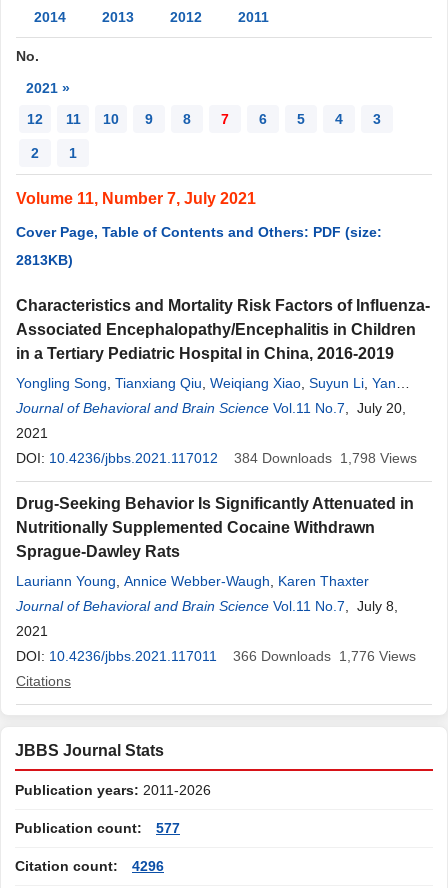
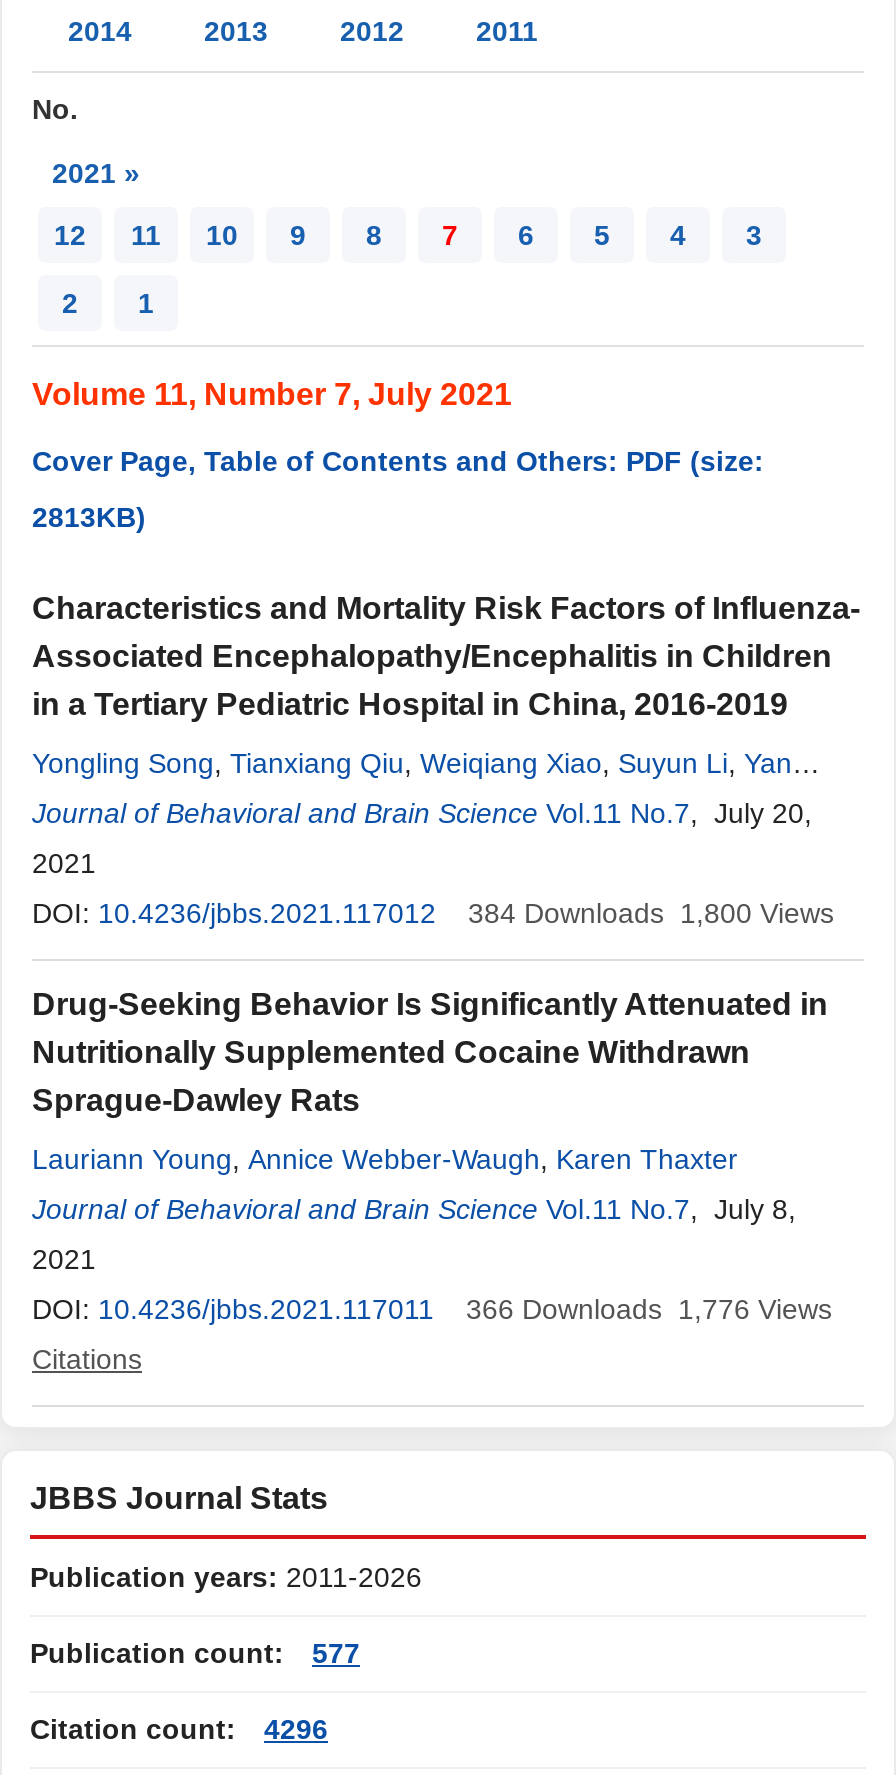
[234,450,417,466] 384 Downloads 1,798 Views -> [468,897,834,929] 384 Downloads 1,800 Views

